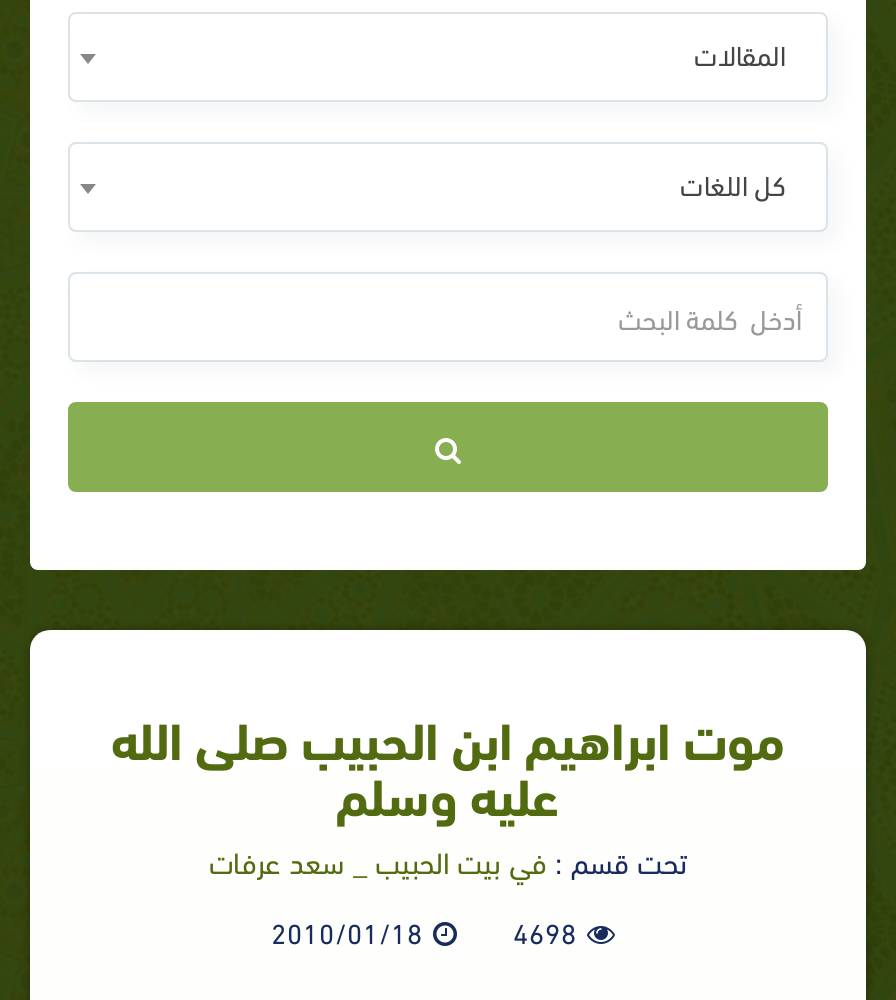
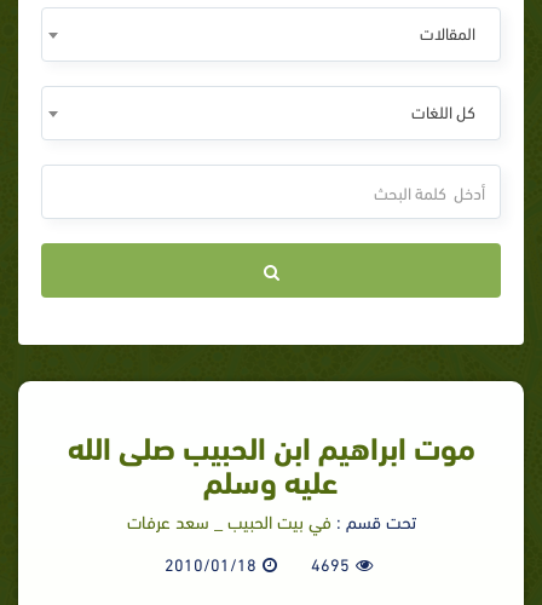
[513,910,577,952] 4698 -> [310,551,349,576] 4695

